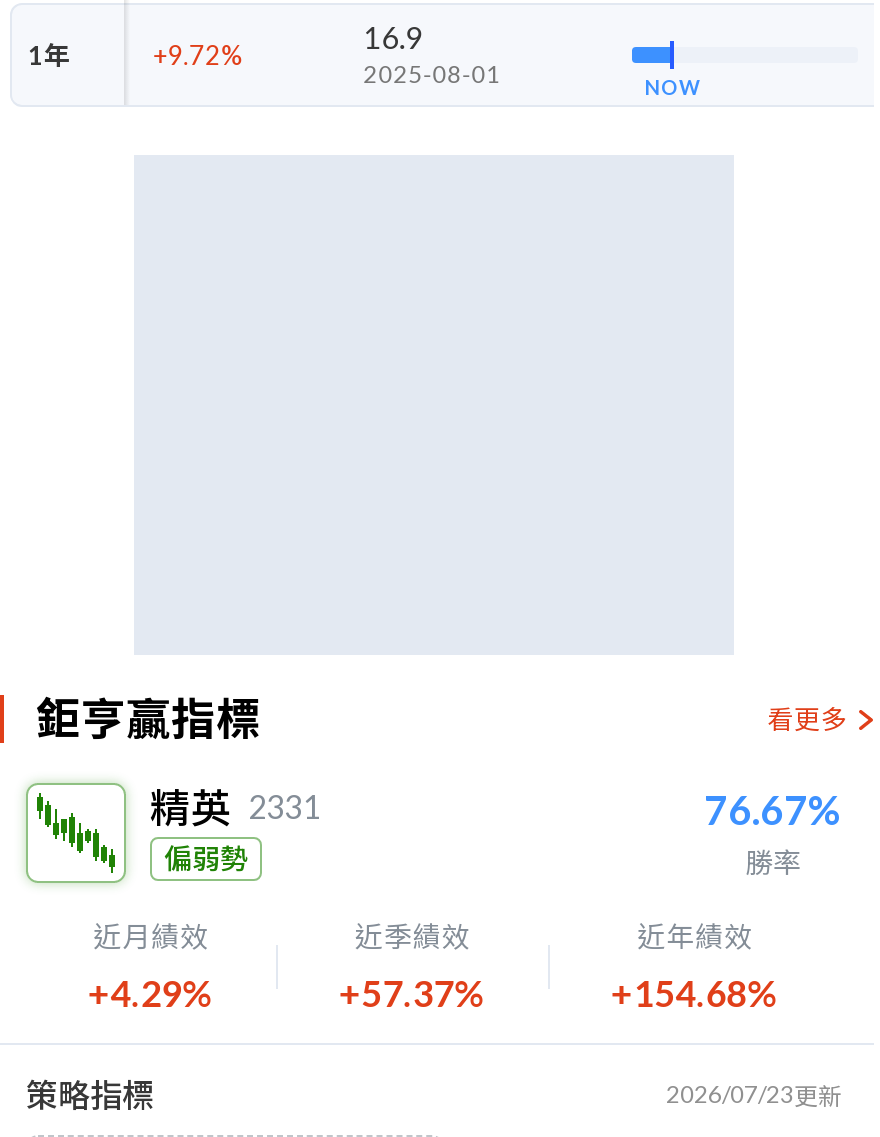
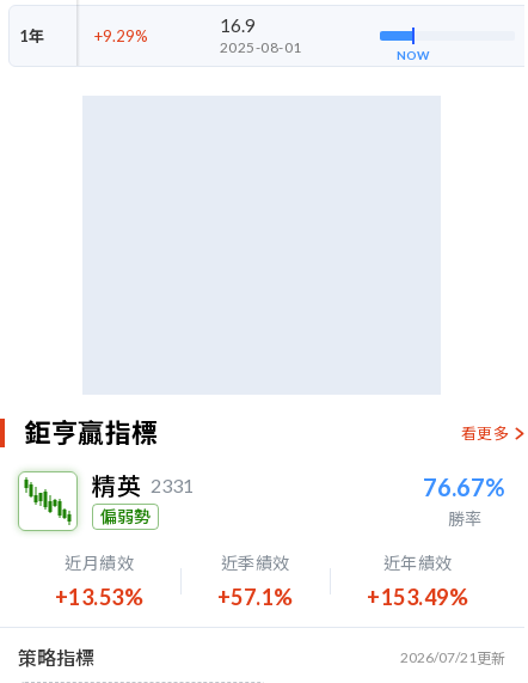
[153,38,243,70] +9.72% -> [94,26,148,45] +9.29%
[88,971,216,1015] +4.29% -> [55,584,144,610] +13.53%
[338,971,488,1015] +57.37% -> [217,584,294,610] +57.1%
[610,971,780,1015] +154.68% -> [367,584,469,610] +153.49%
[666,1079,842,1111] 2026/07/23更新 -> [400,648,505,667] 2026/07/21更新

